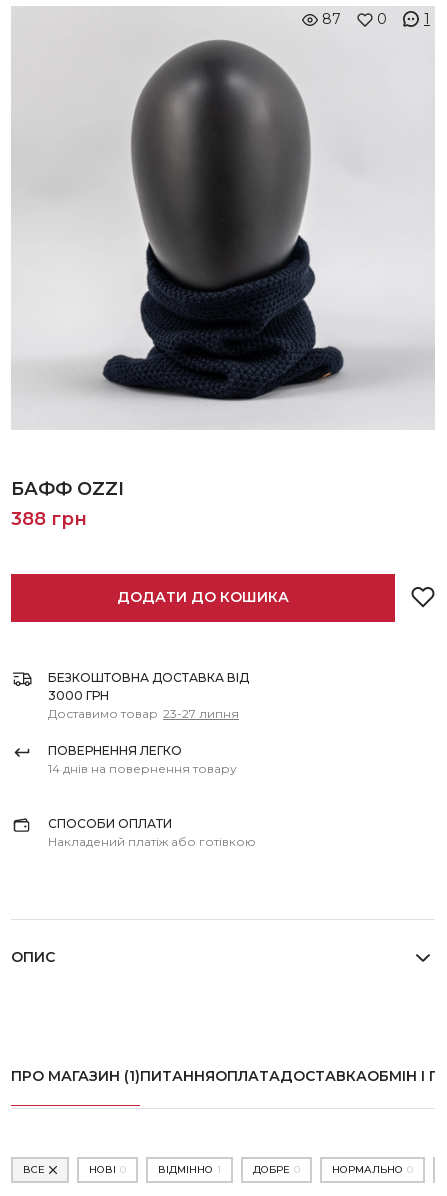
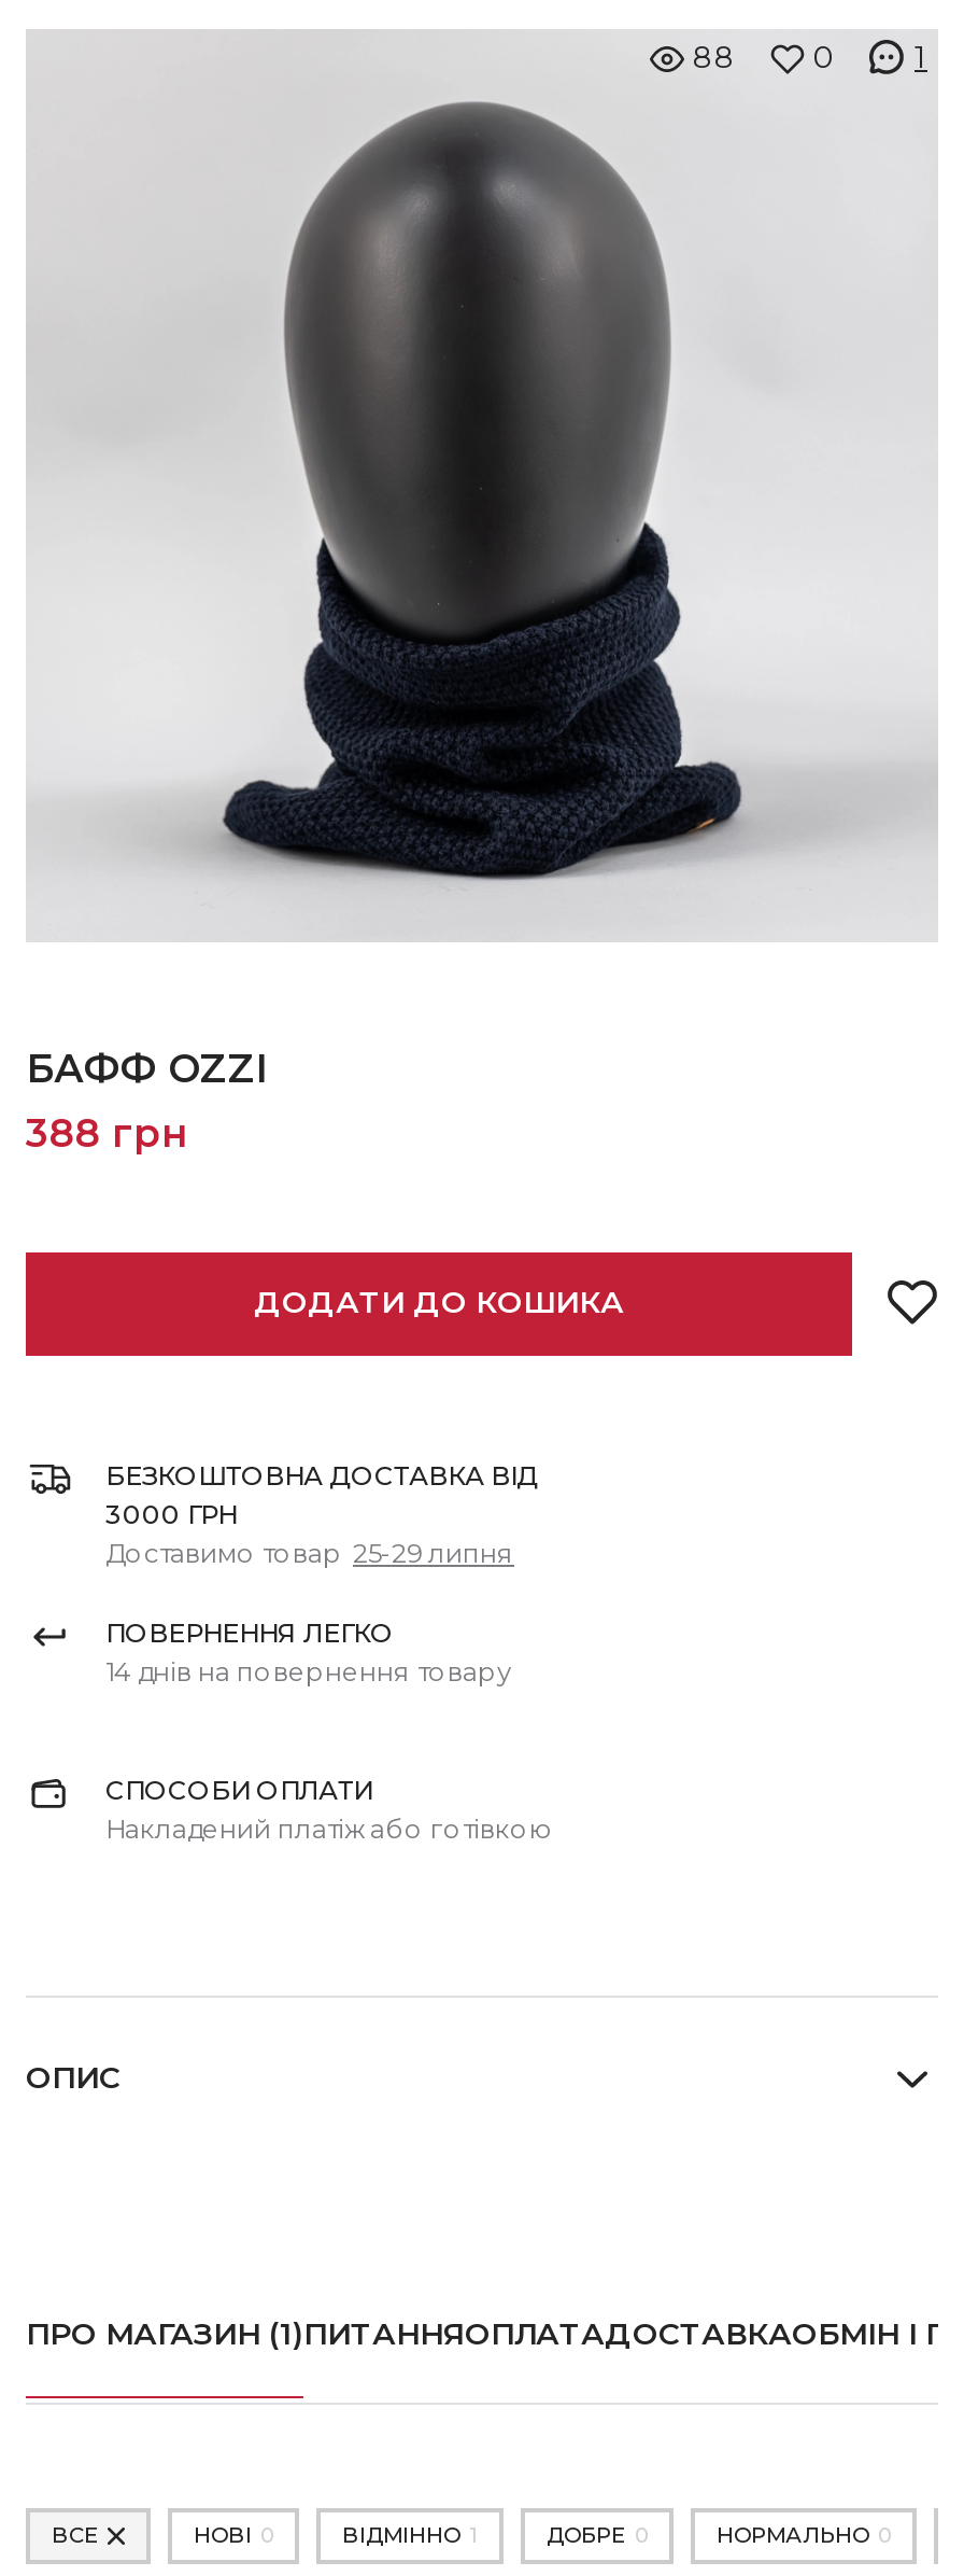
[322,10,341,28] 87 -> [693,37,736,76] 88
[48,706,239,721] Доставимо товар 23-27 липня -> [105,1536,514,1569] Доставимо товар 25-29 липня

